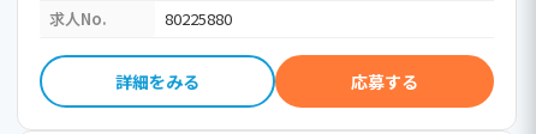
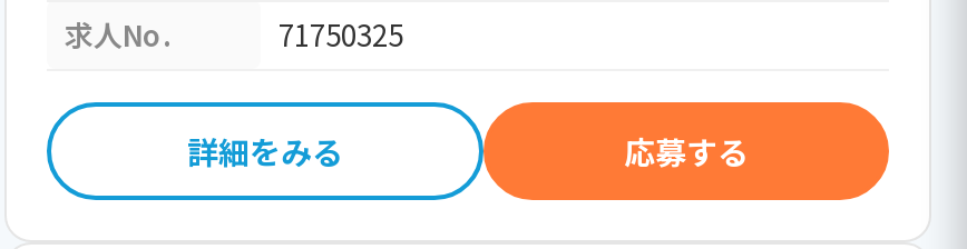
[165,7,232,30] 80225880 -> [279,13,403,56] 71750325

